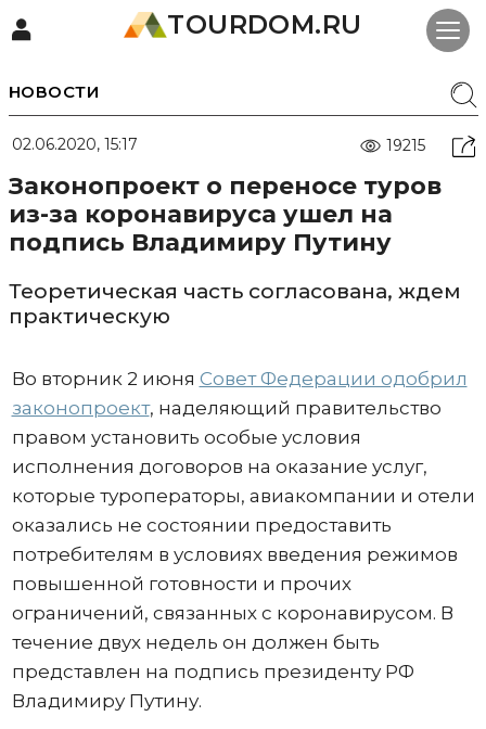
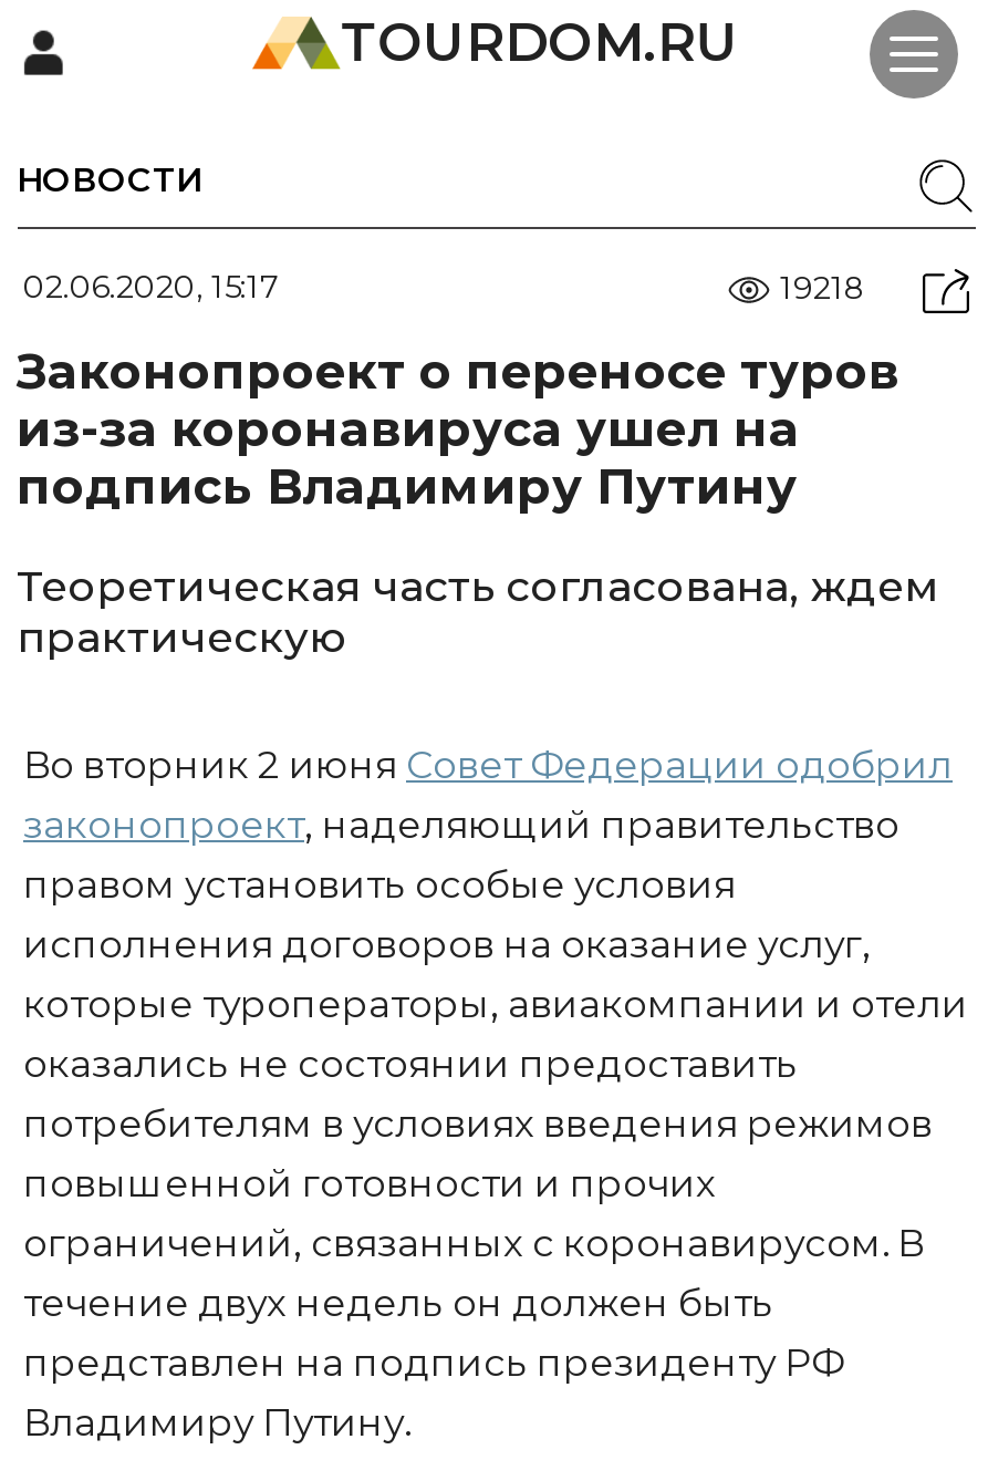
[381,135,425,155] 19215 -> [771,268,866,308] 19218

